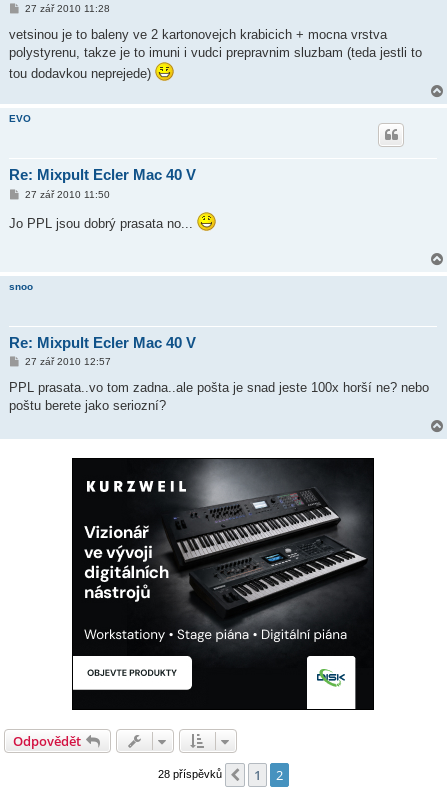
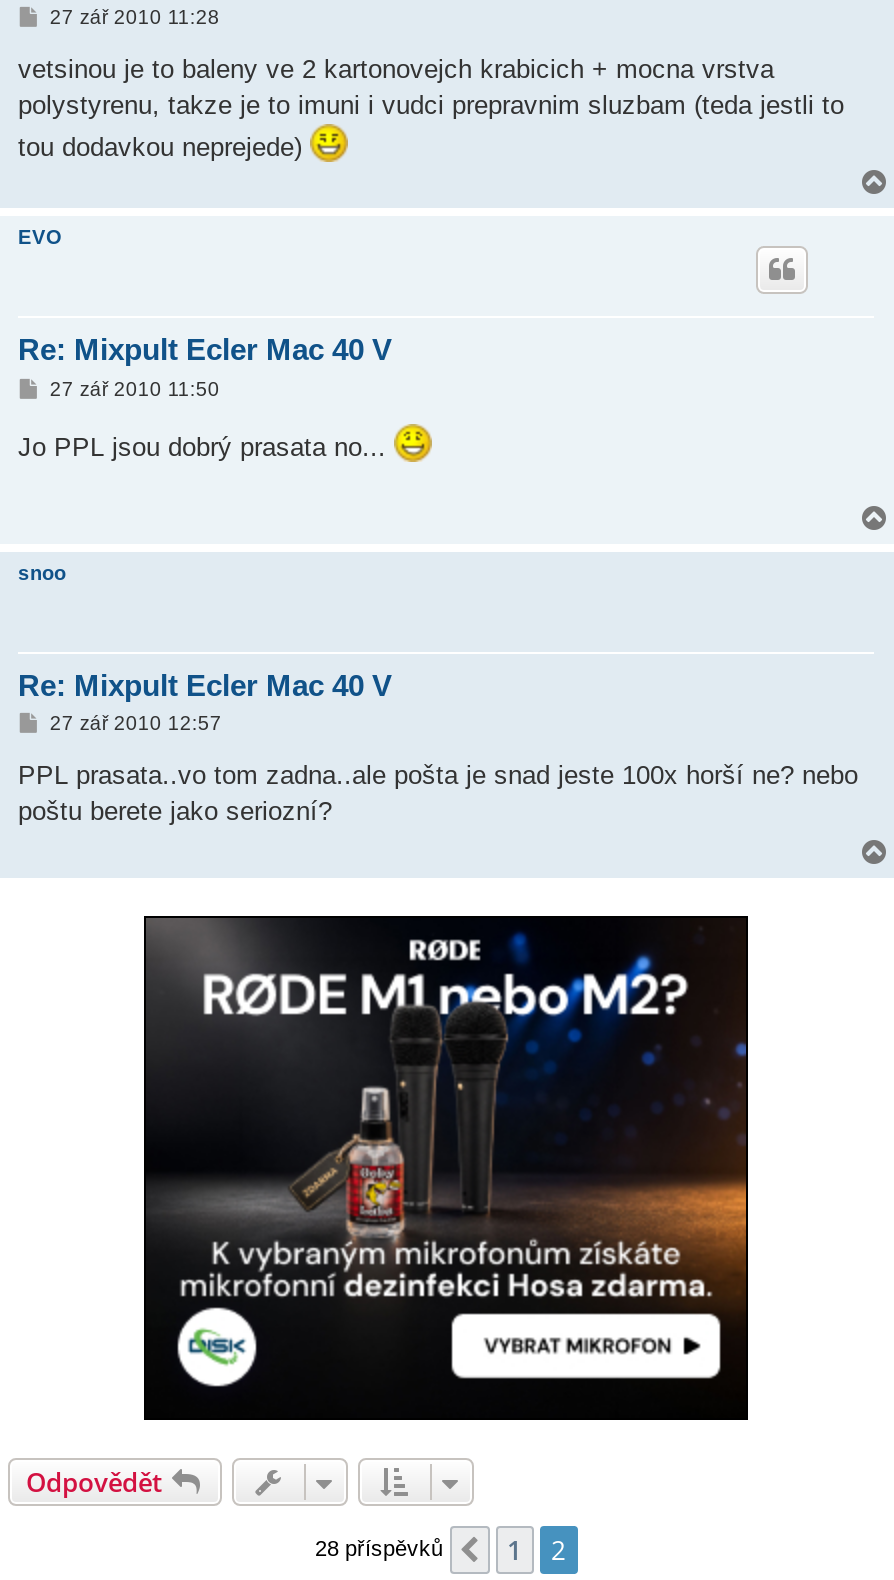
[72,459,374,710] [image] -> [144,918,748,1420] [image]

